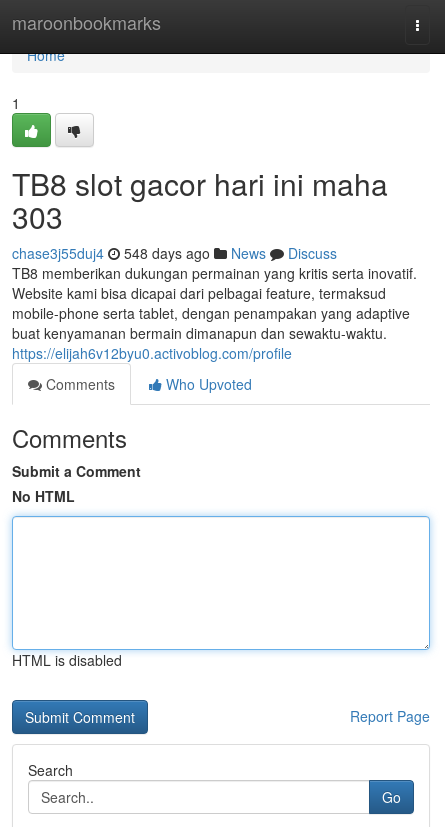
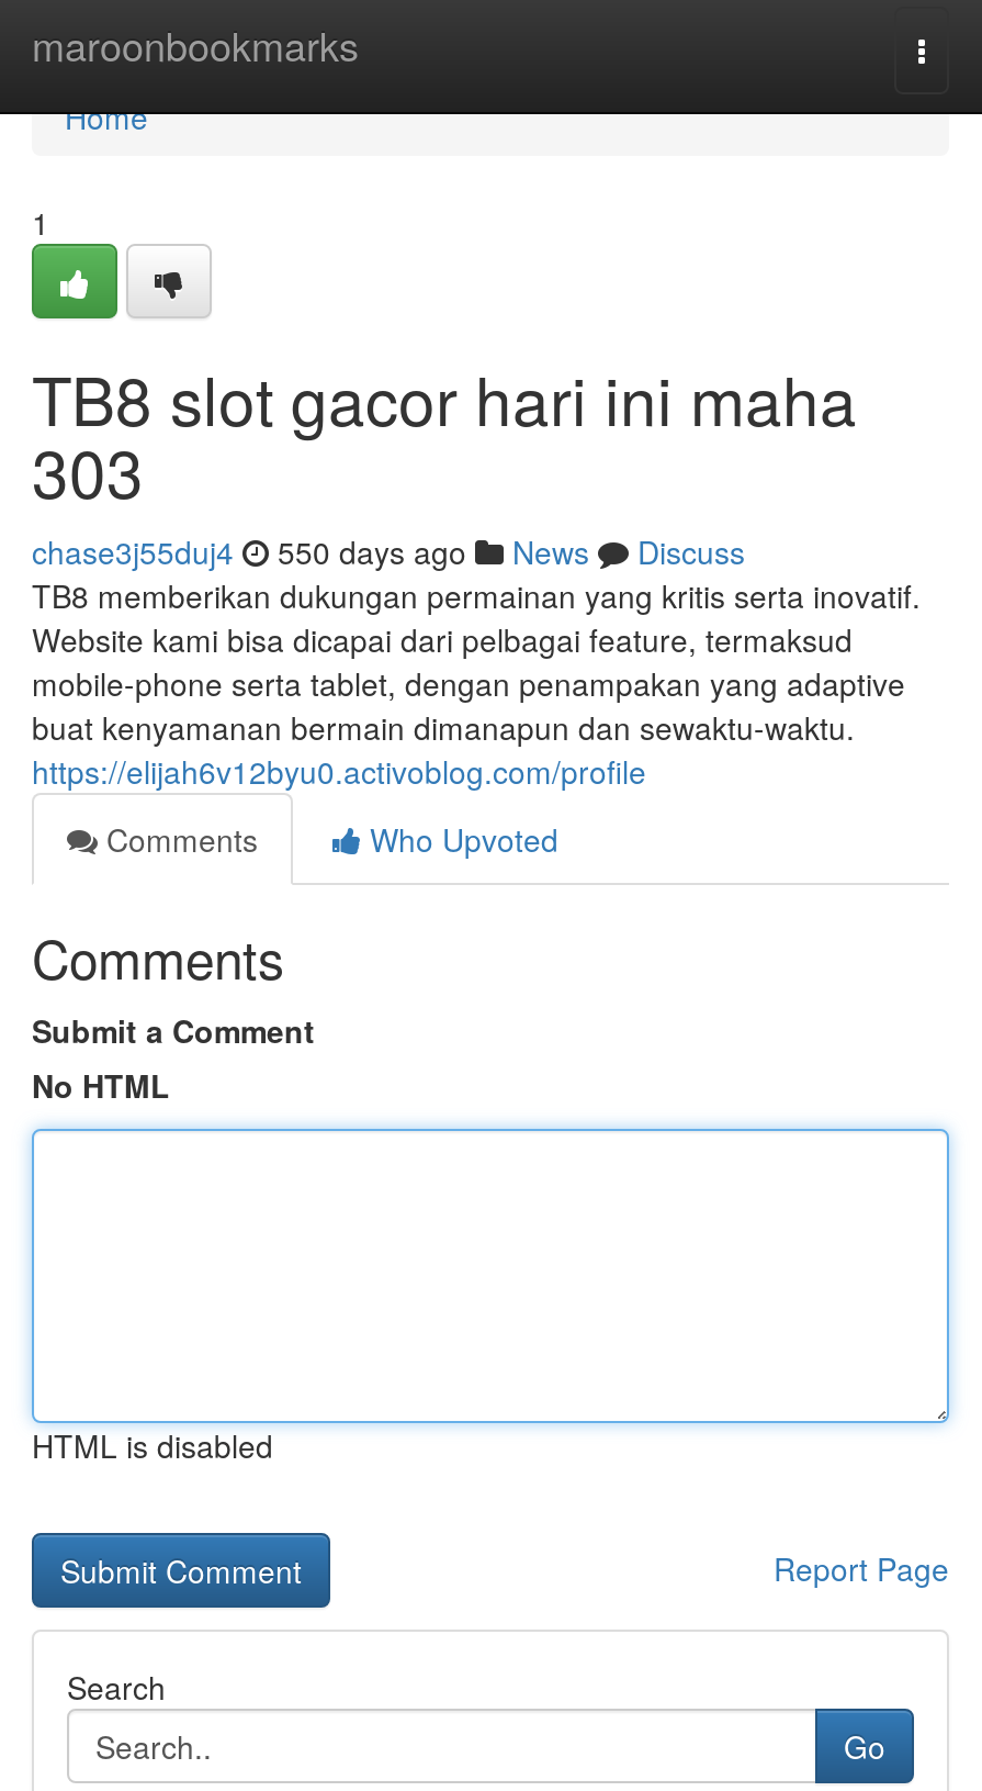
[12,243,337,263] chase3j55duj4 548 days ago News Discuss -> [32,529,745,573] chase3j55duj4 550 days ago News Discuss

